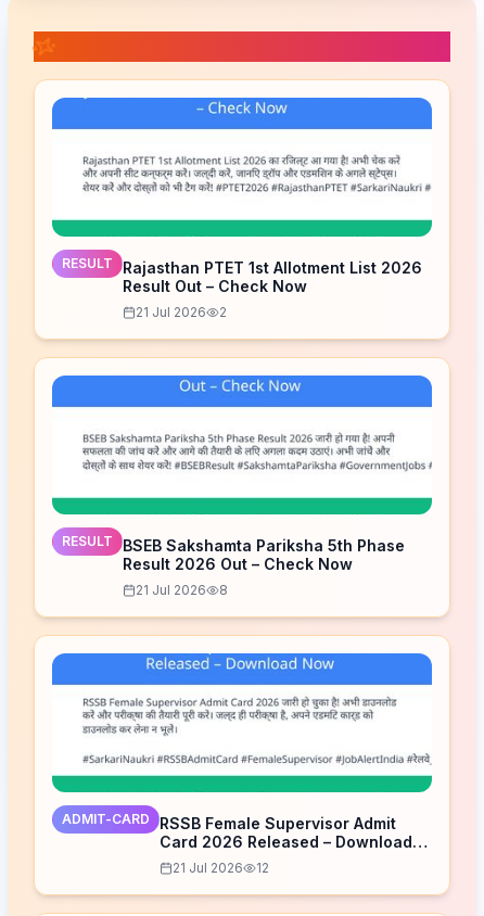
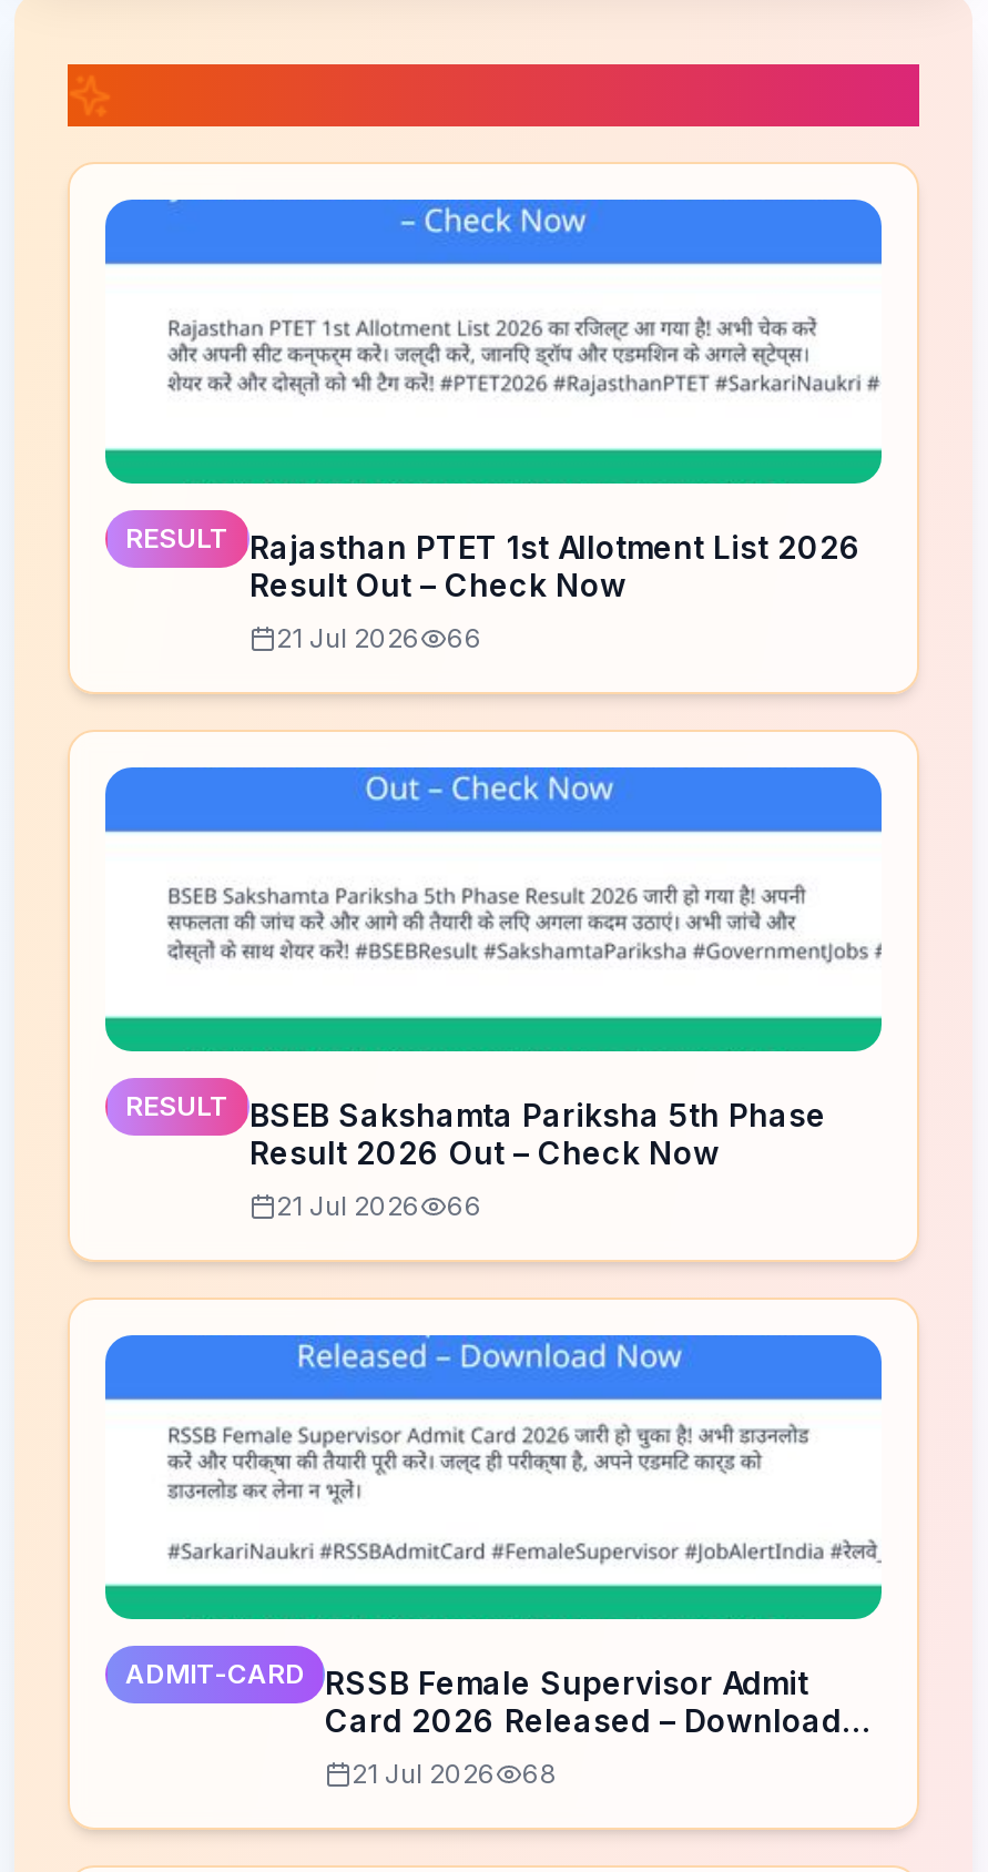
[136,304,227,320] 21 Jul 2026 2 -> [276,621,482,654] 21 Jul 2026 66
[136,582,228,598] 21 Jul 2026 8 -> [276,1189,482,1222] 21 Jul 2026 66
[256,860,269,876] 12 -> [522,1757,558,1790] 68

